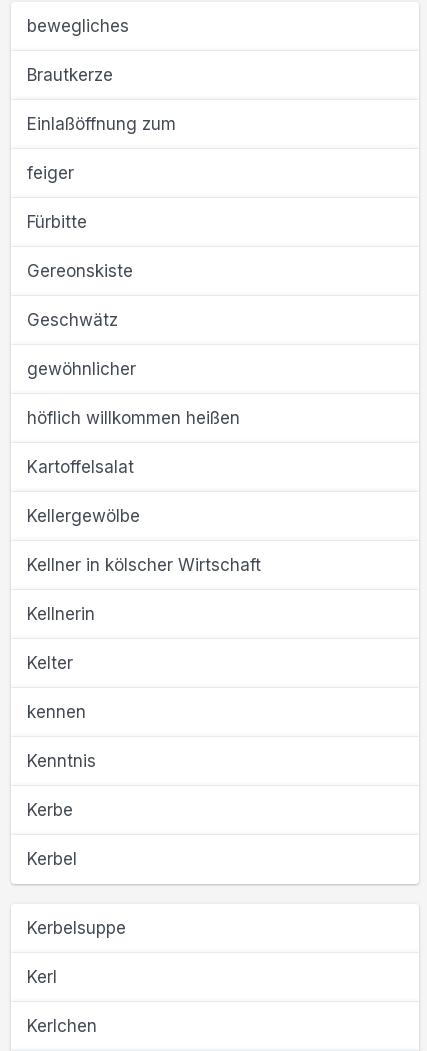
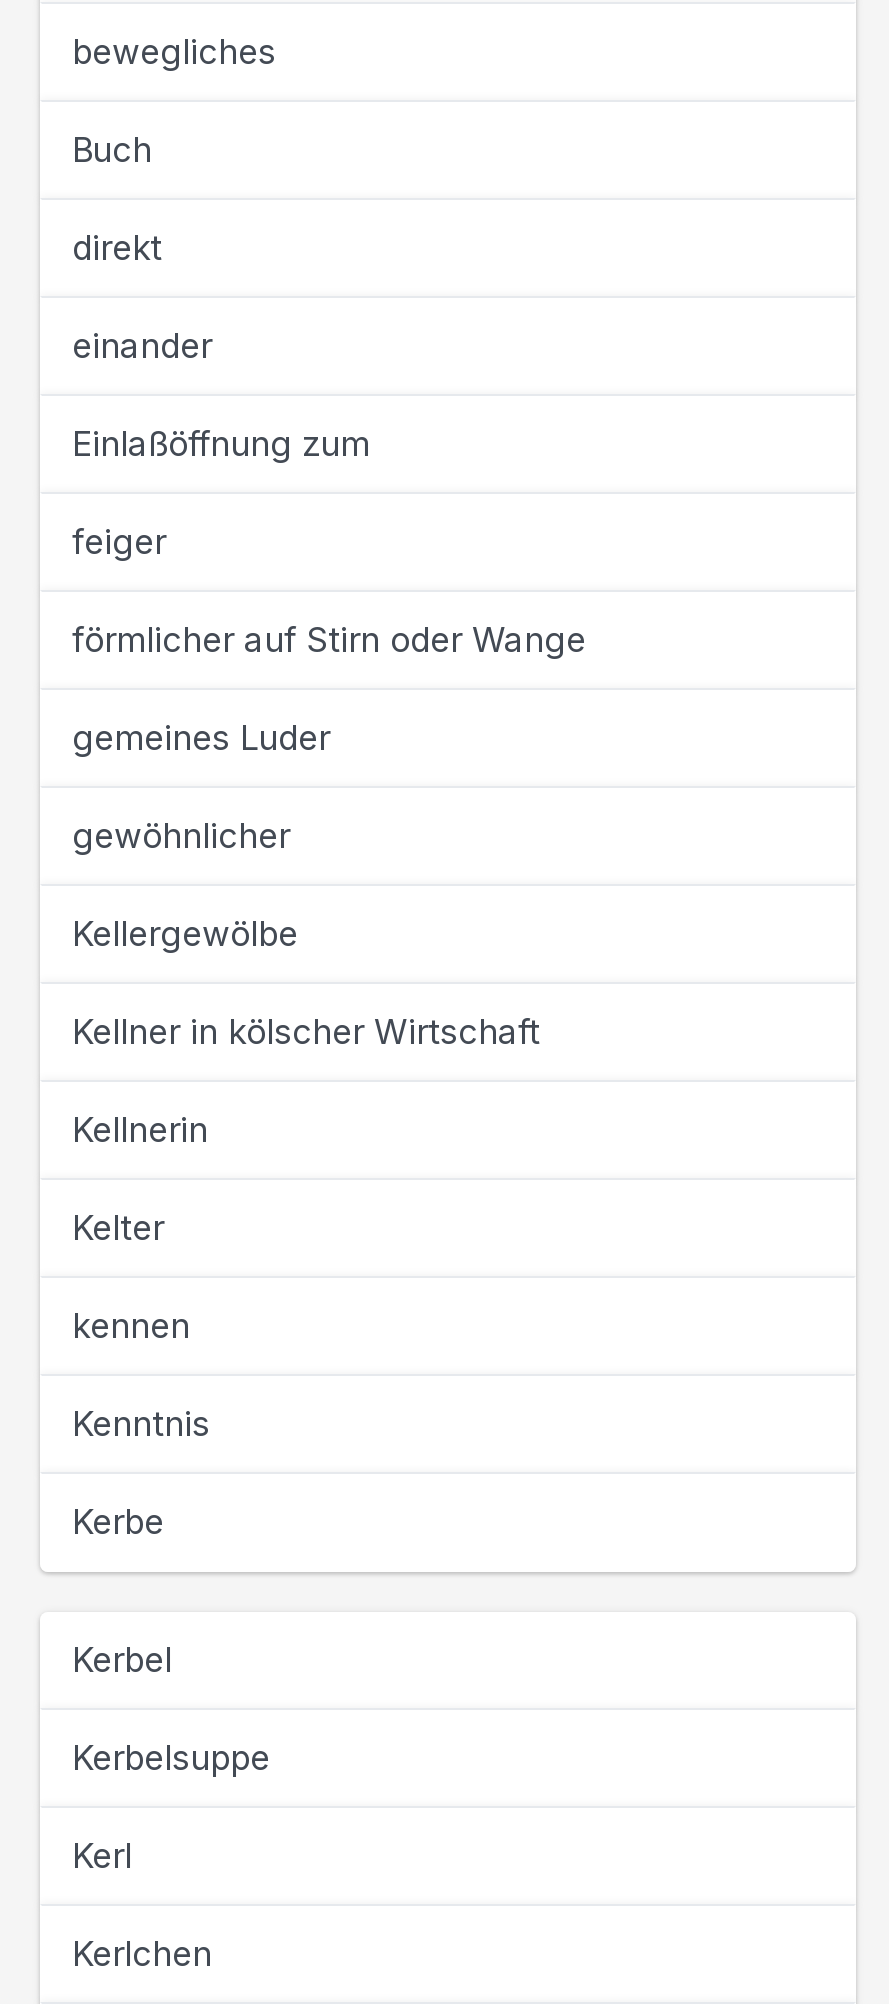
[27,65,113,85] Brautkerze -> [72,130,212,366] Buch | direkt | einander
moved [27,114,176,183] -> [72,424,370,562]: Einlaßöffnung zum | feiger
[27,212,133,330] Fürbitte | Gereonskiste | Geschwätz -> [72,620,586,758] förmlicher auf Stirn oder Wange | gemeines Luder
moved [27,359,136,379] -> [72,816,290,856]: gewöhnlicher
[27,408,240,477] höflich willkommen heißen | Kartoffelsalat -> none

